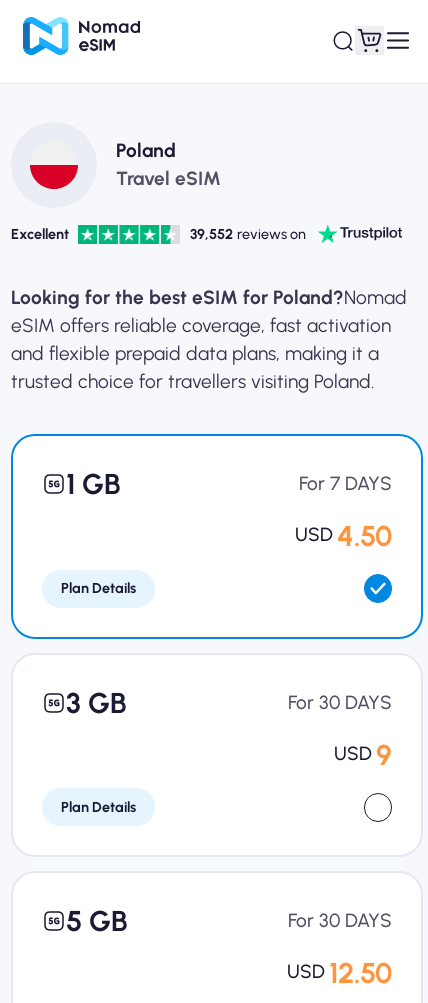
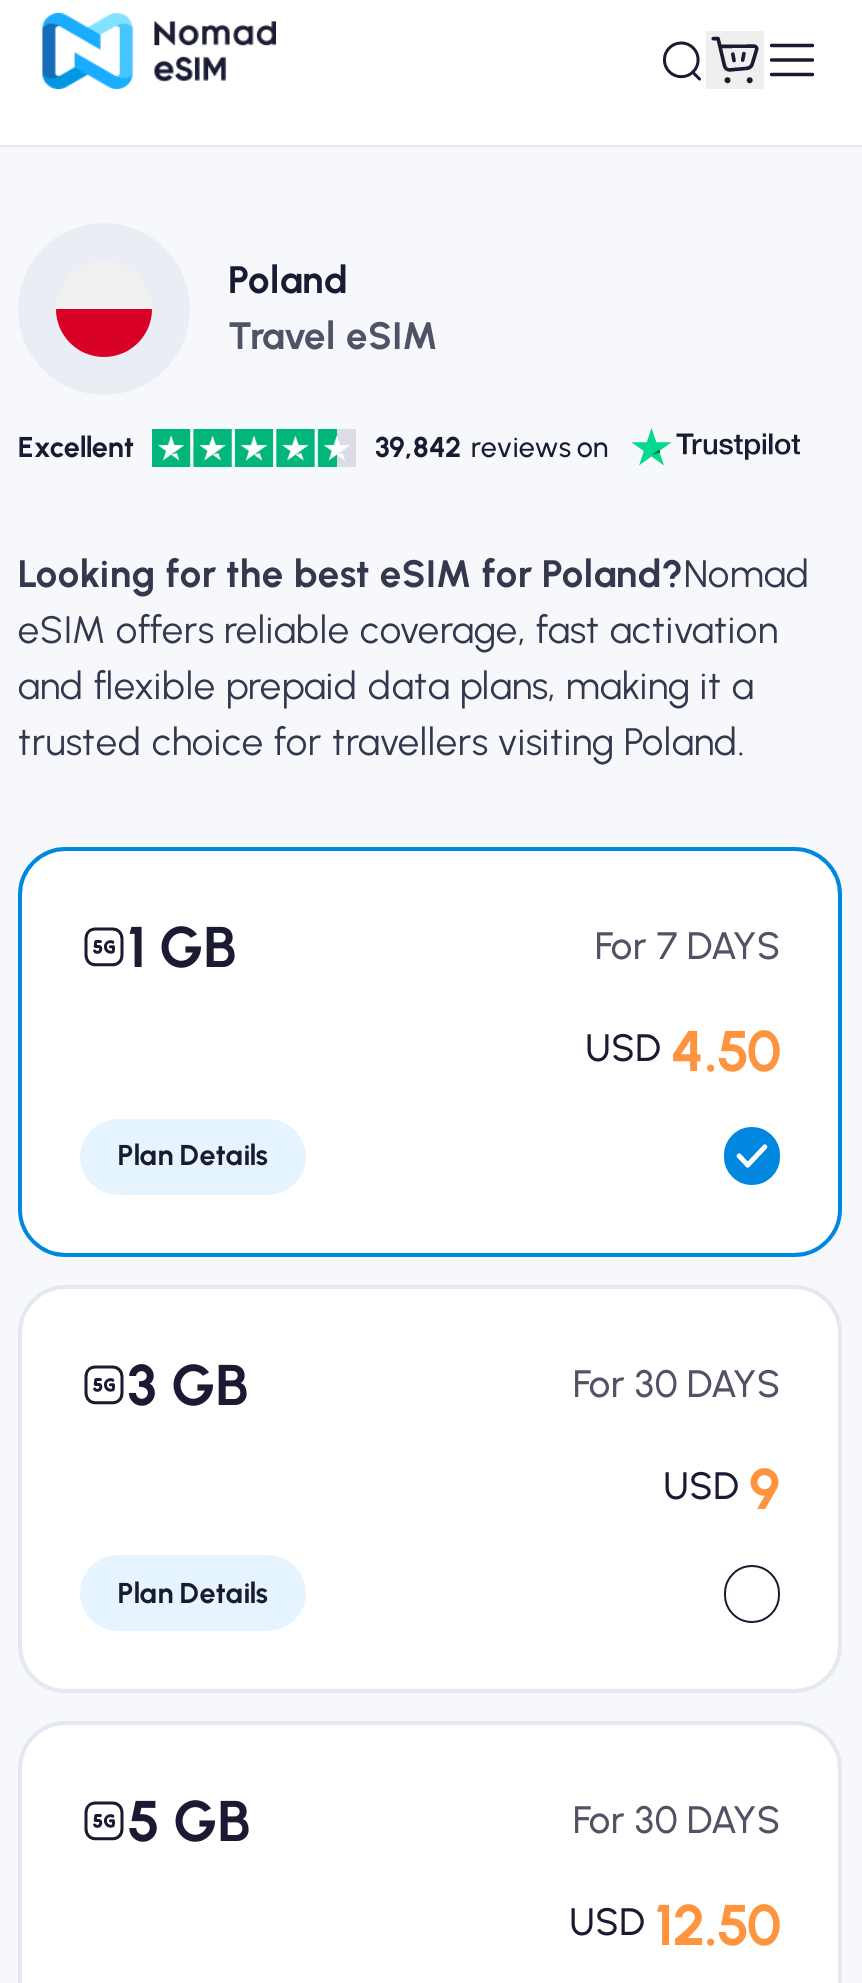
[189,224,306,242] 39,552 reviews on -> [375,428,609,464] 39,842 reviews on

